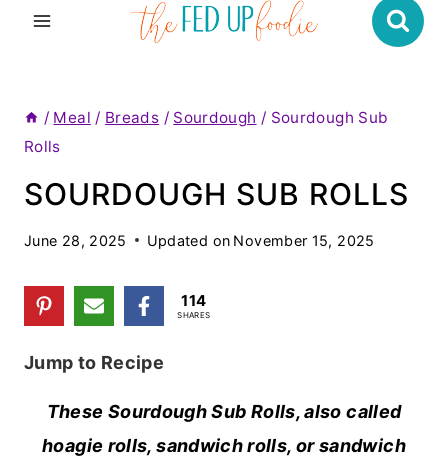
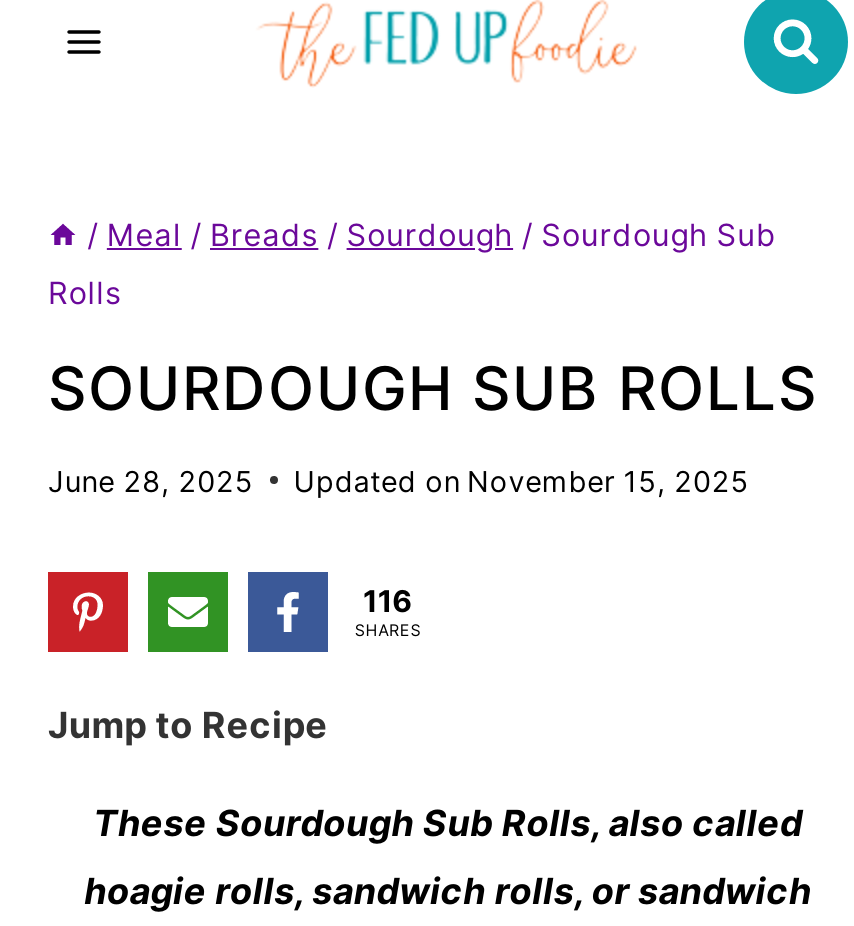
[181,291,206,310] 114 -> [363,582,413,620] 116

